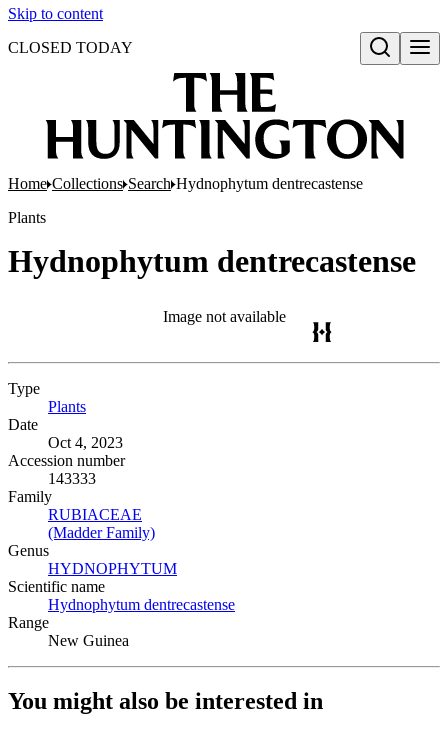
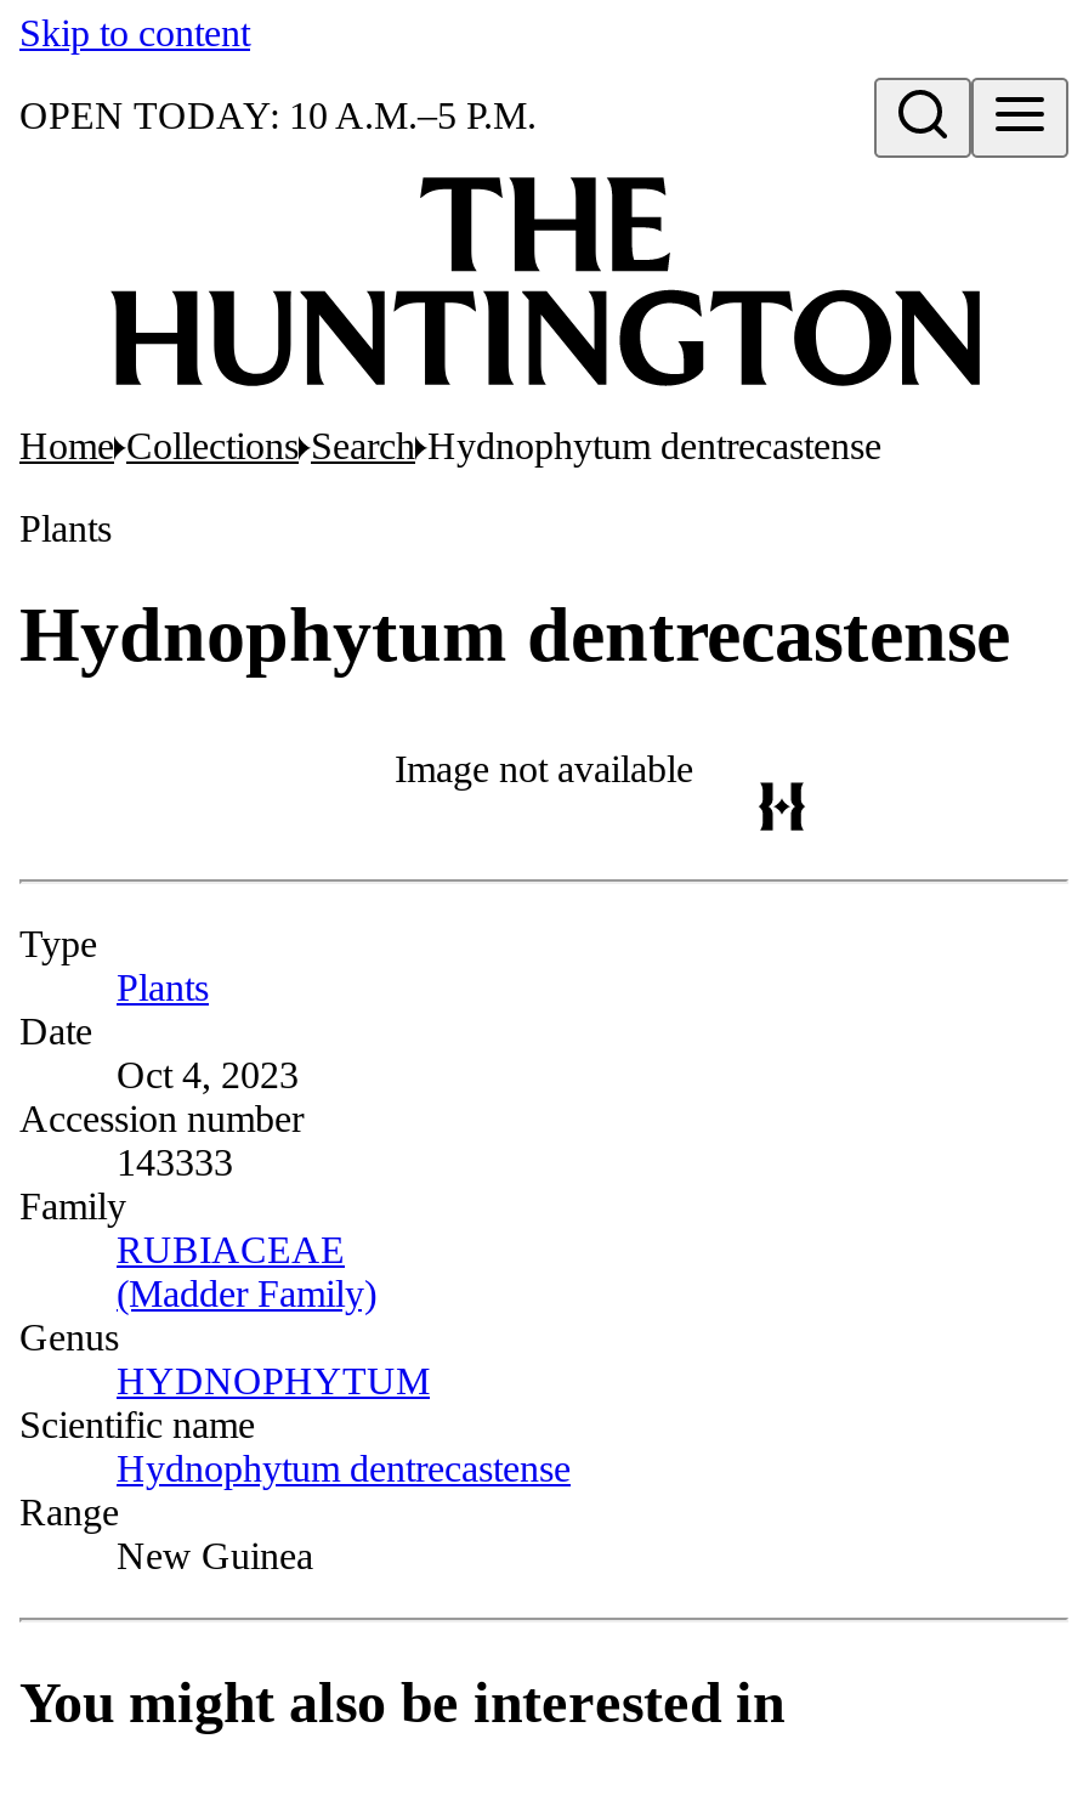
[8,39,133,56] CLOSED TODAY -> [19,95,537,136] OPEN TODAY: 10 A.M.–5 P.M.

